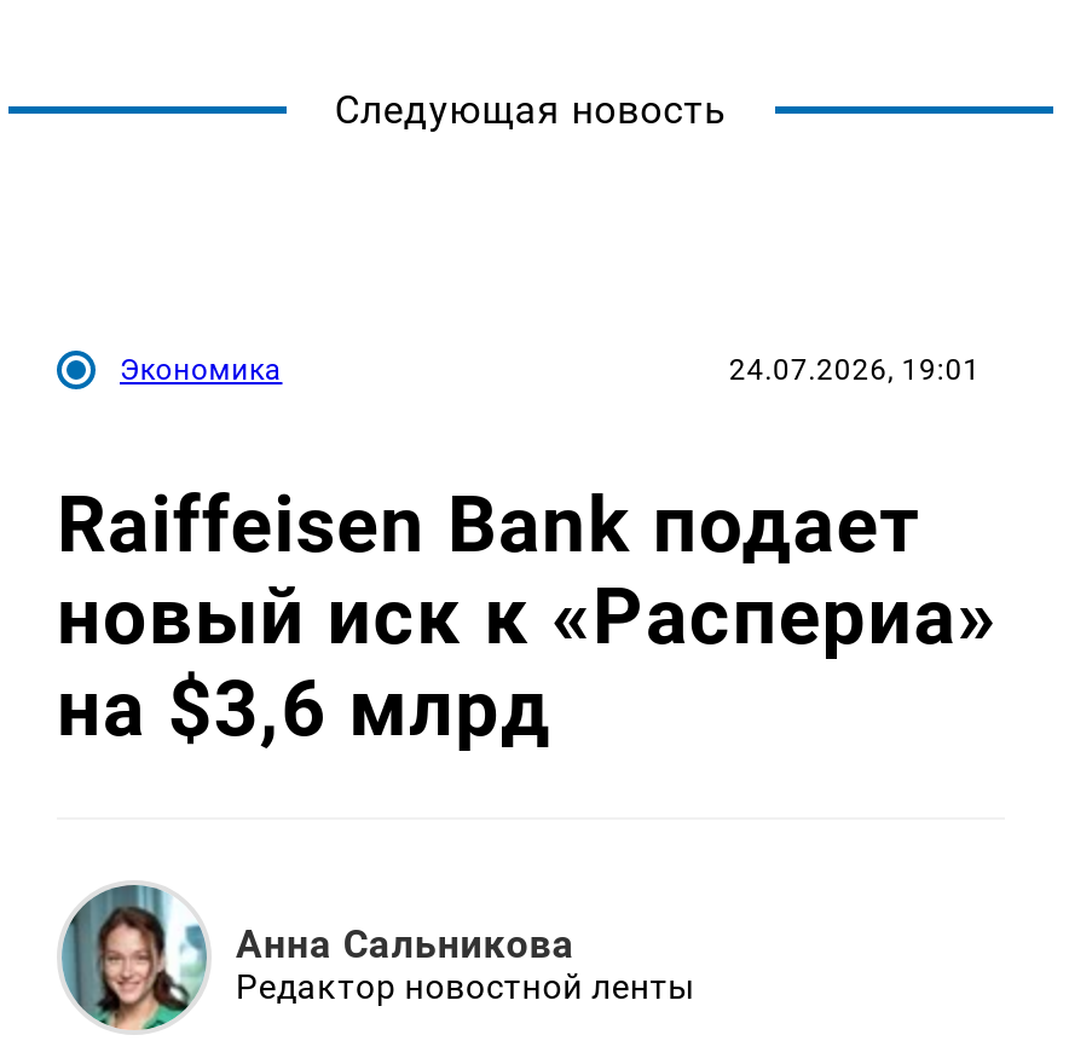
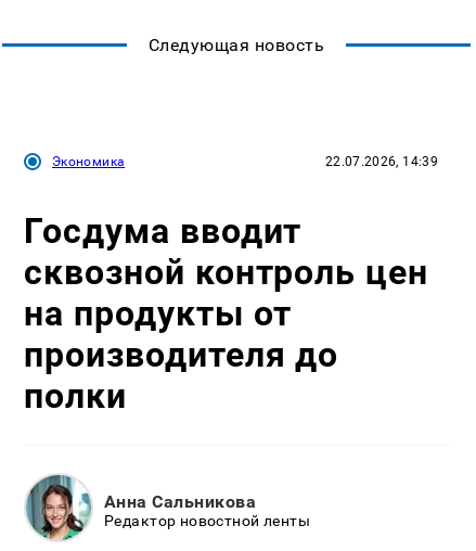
[729,353,981,387] 24.07.2026, 19:01 -> [325,154,438,169] 22.07.2026, 14:39
[57,478,998,754] Raiffeisen Bank подает | новый иск к «Распериа» | на $3,6 млрд -> [24,210,429,416] Госдума вводит | сквозной контроль цен | на продукты от | производителя до | полки

